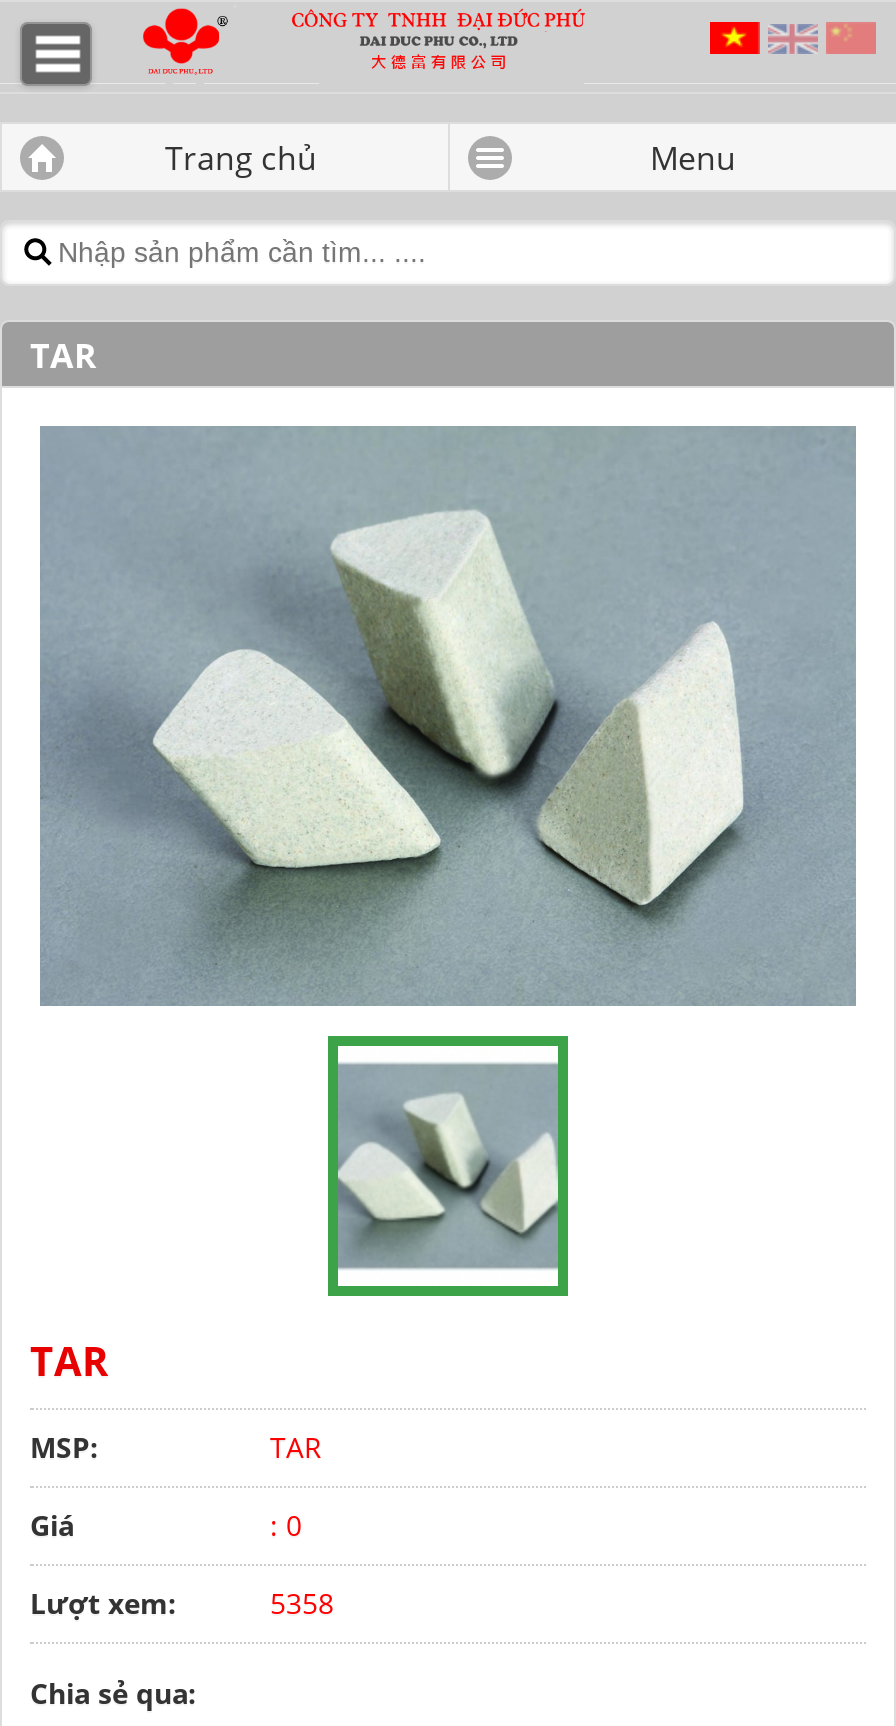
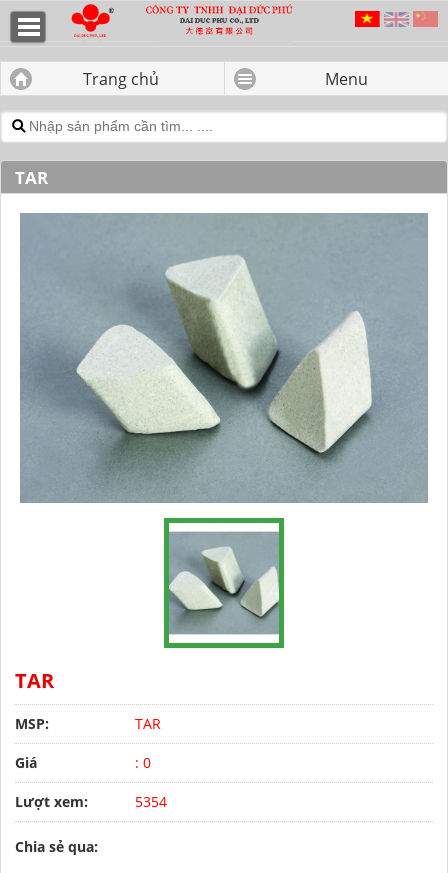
[270,1584,334,1622] 5358 -> [135,792,167,811] 5354

